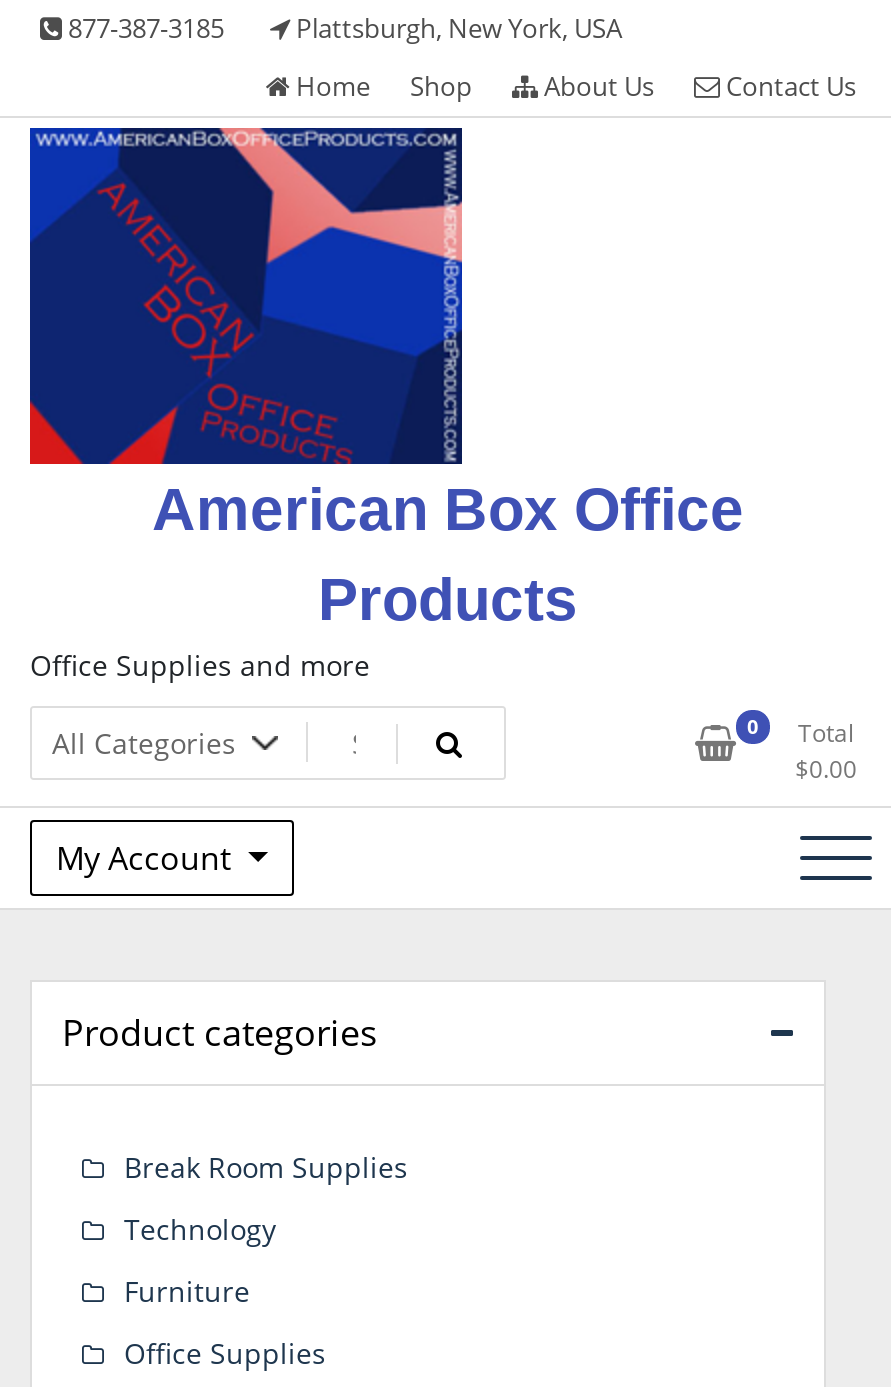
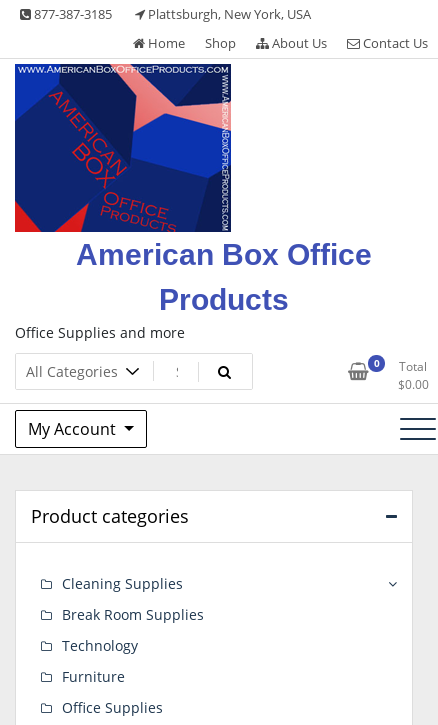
none -> [62,574,183,593] Cleaning Supplies

